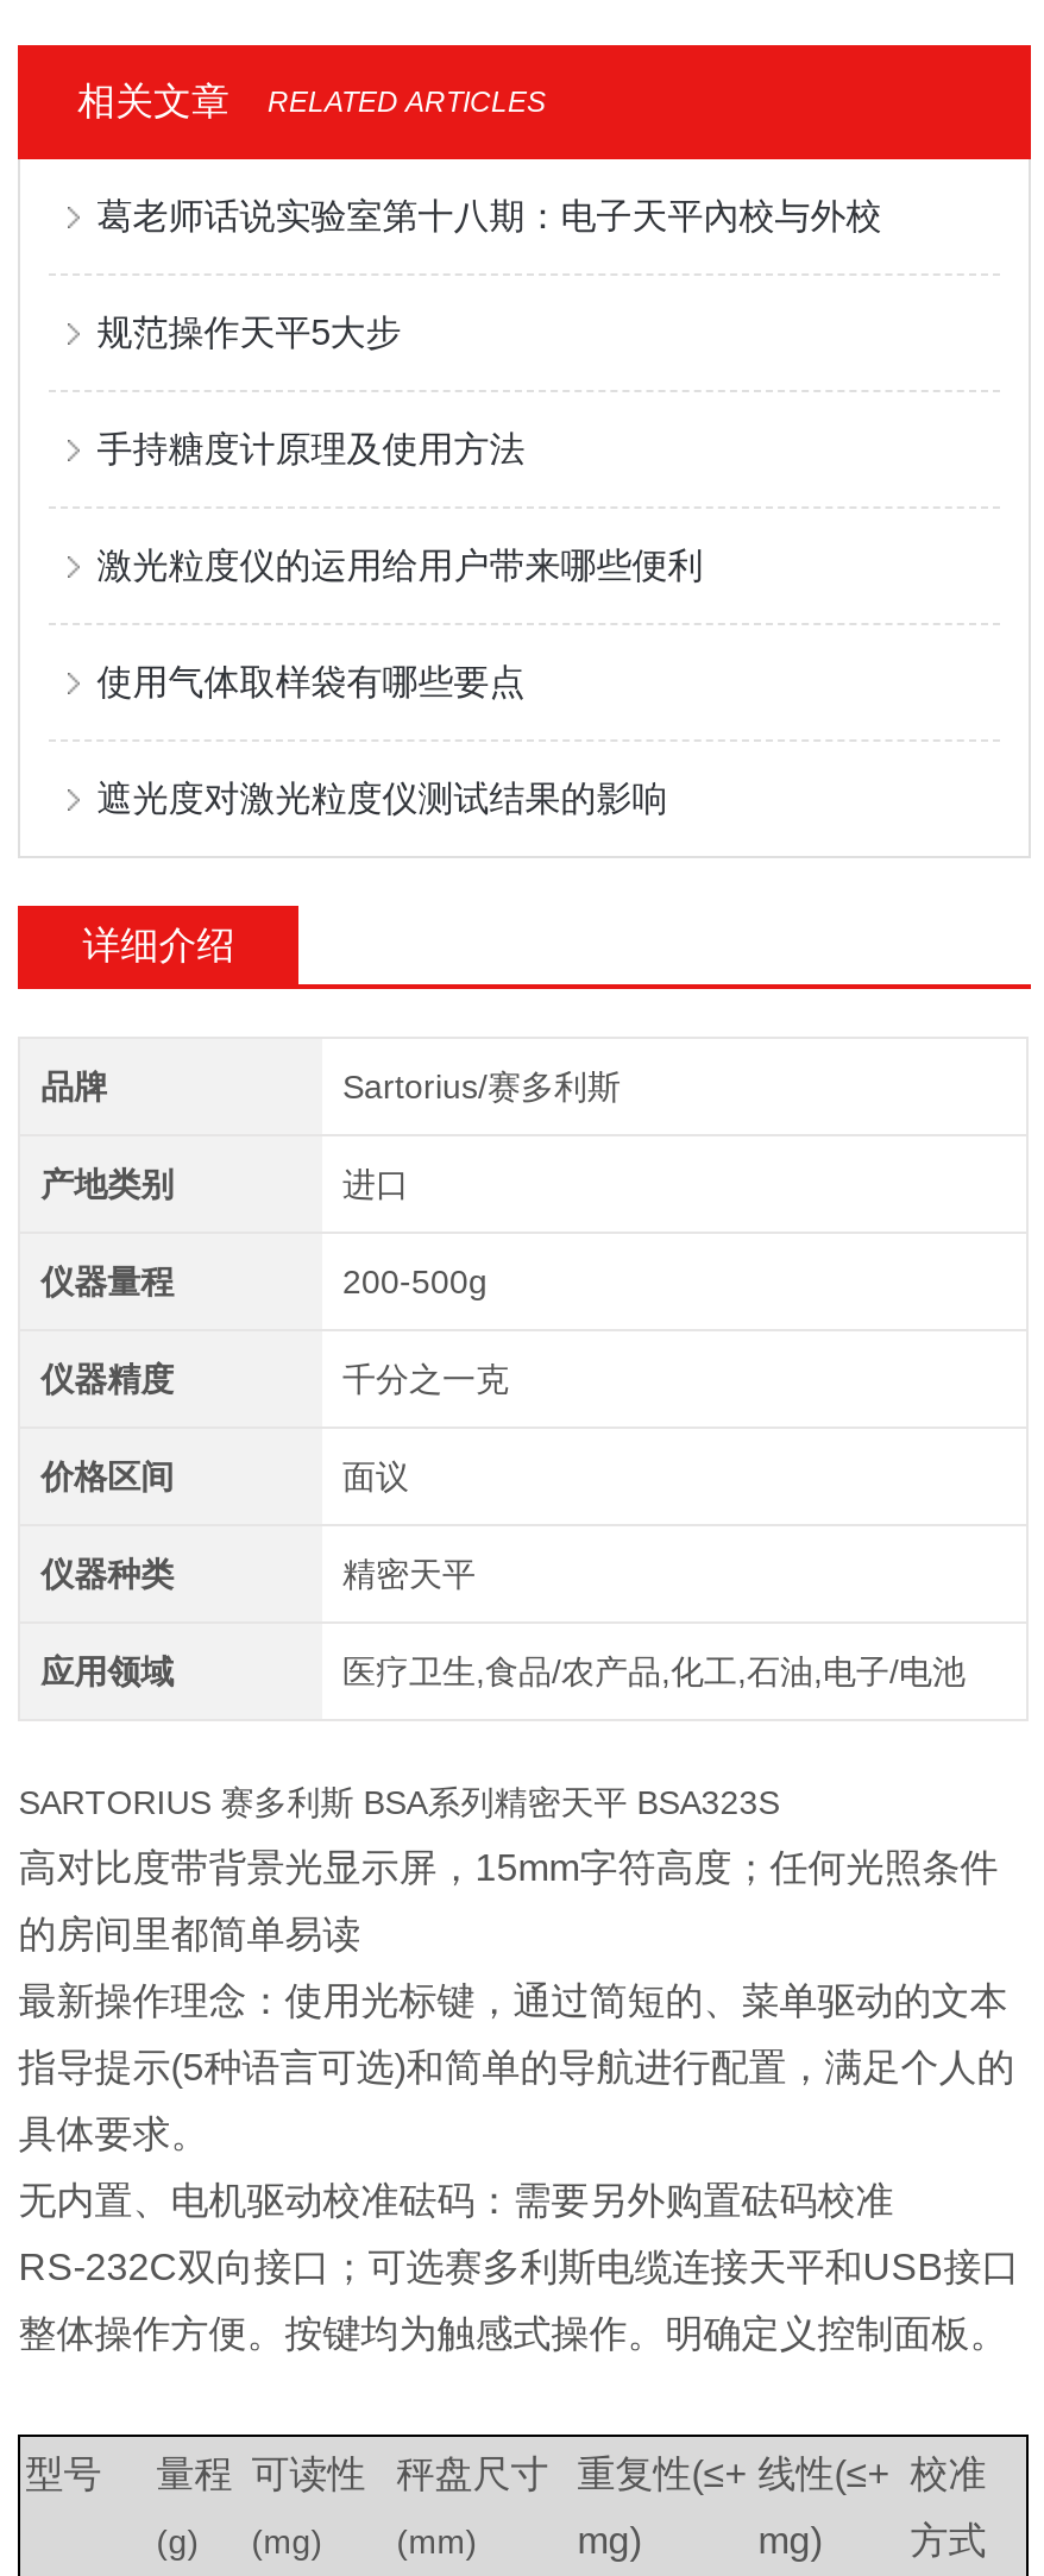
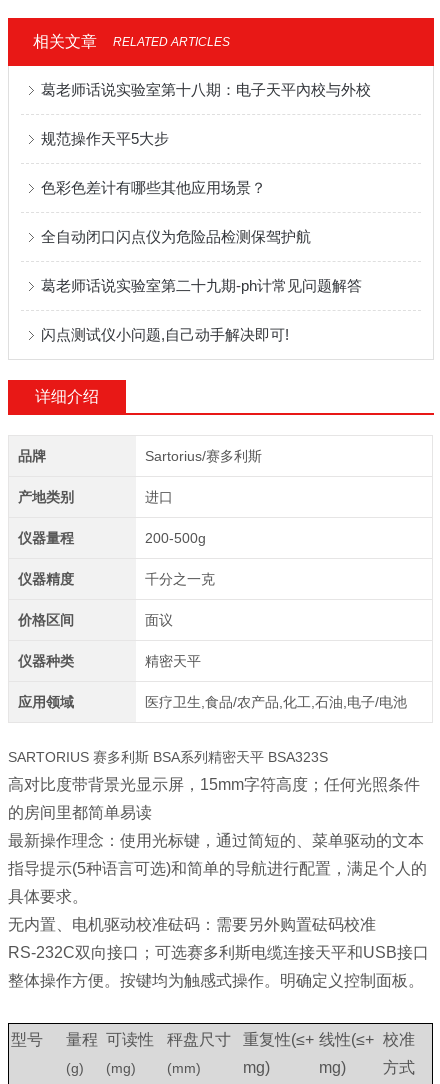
[97,428,525,468] 手持糖度计原理及使用方法 -> [41,179,266,196] 色彩色差计有哪些其他应用场景？
[97,544,703,585] 激光粒度仪的运用给用户带来哪些便利 -> [41,228,311,245] 全自动闭口闪点仪为危险品检测保驾护航
[97,661,525,701] 使用气体取样袋有哪些要点 -> [41,277,362,294] 葛老师话说实验室第二十九期-ph计常见问题解答
[97,777,668,818] 遮光度对激光粒度仪测试结果的影响 -> [41,326,289,343] 闪点测试仪小问题,自己动手解决即可!

